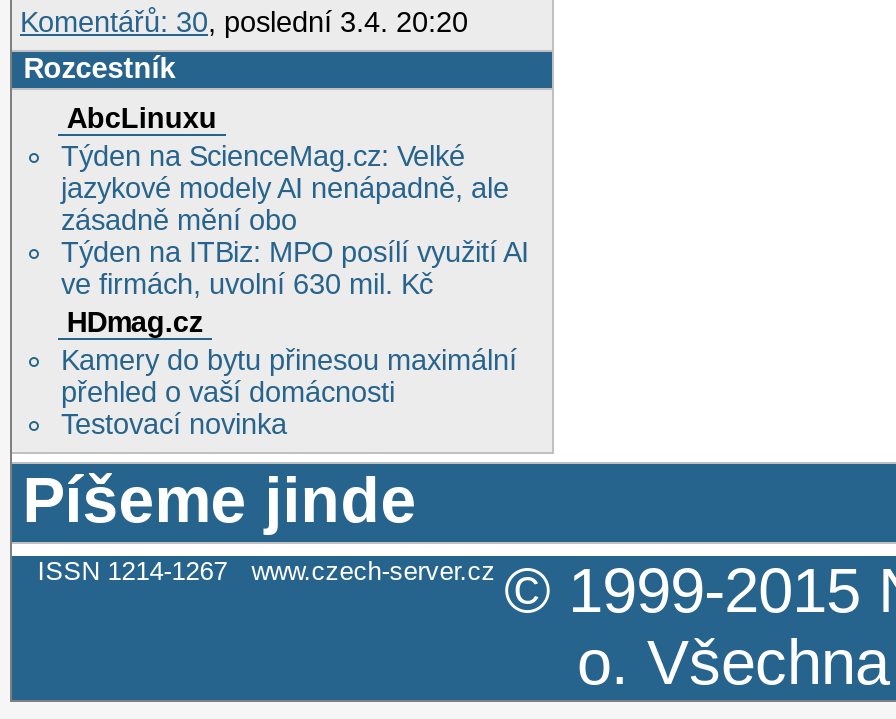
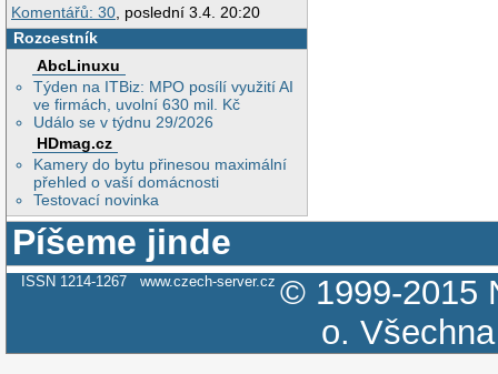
[61,140,509,236] Týden na ScienceMag.cz: Velké | jazykové modely AI nenápadně, ale | zásadně mění obo -> none
moved [61,236,529,300] -> [34,77,294,113]: Týden na ITBiz: MPO posílí využití AI | ve firmách, uvolní 630 mil. Kč
none -> [34,113,214,131] Událo se v týdnu 29/2026

